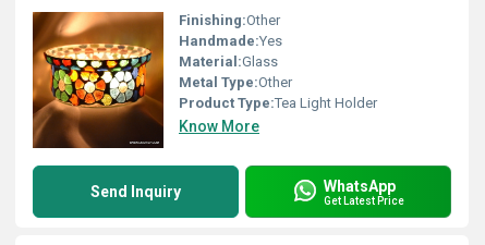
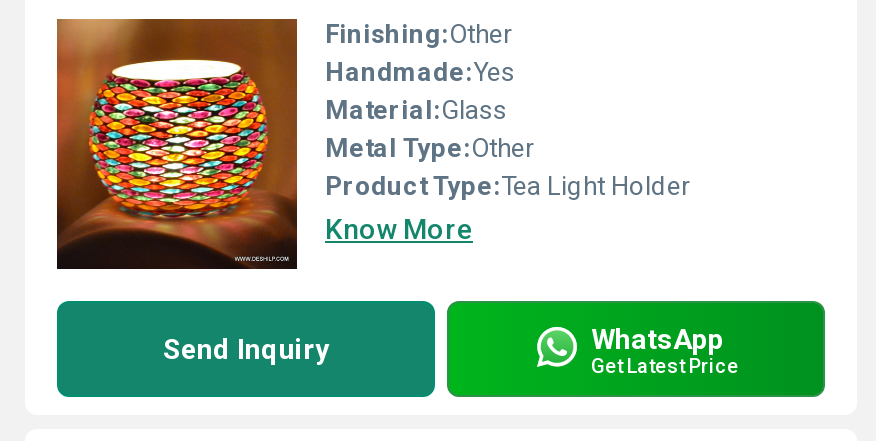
[32,11,163,149] [image] -> [55,17,297,271] [image]

